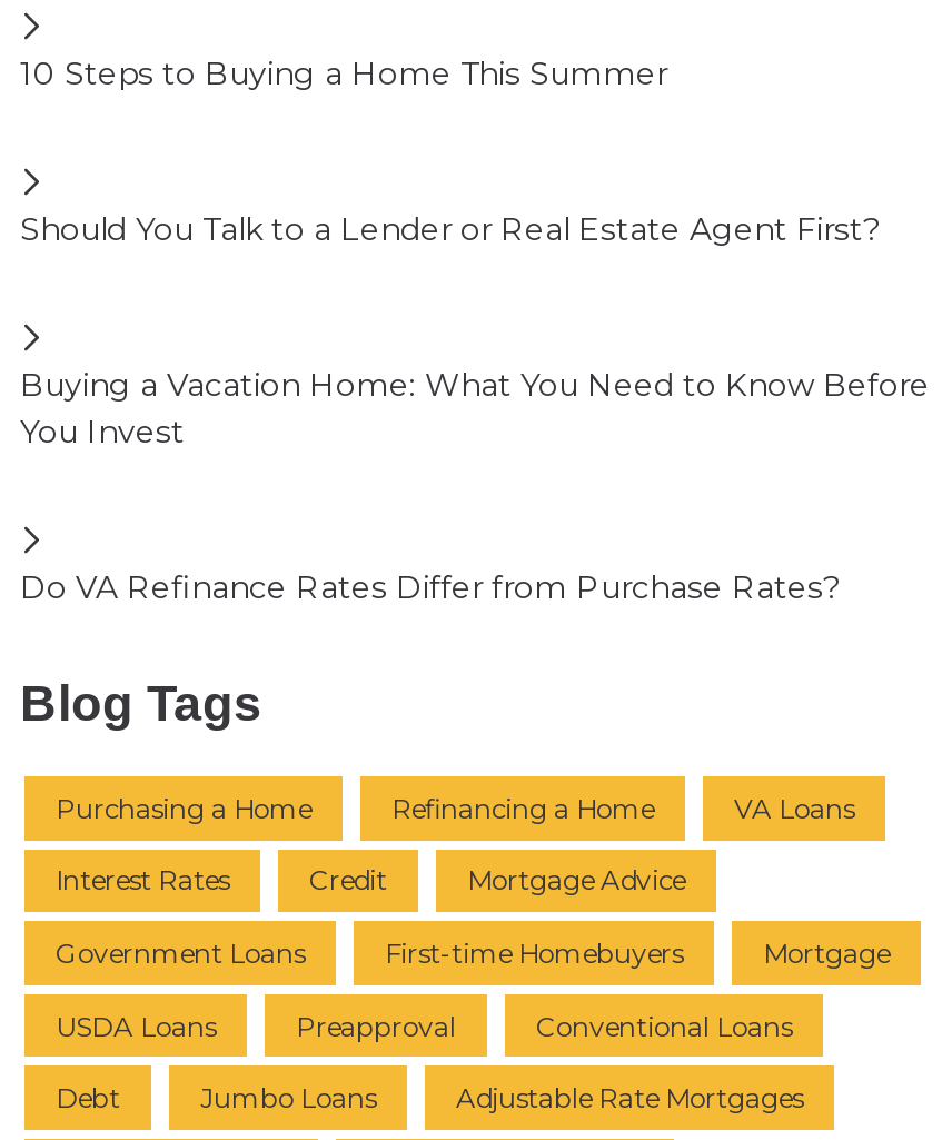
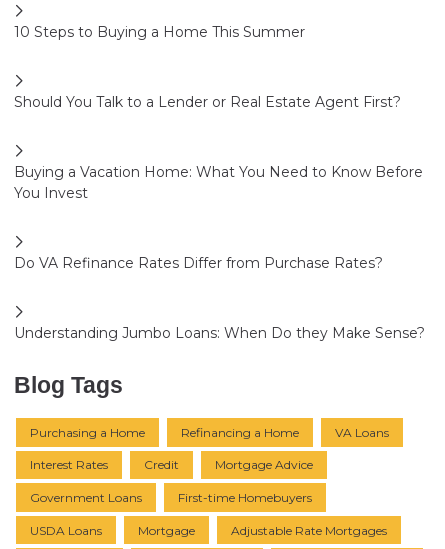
none -> [14,324,425,342] Understanding Jumbo Loans: When Do they Make Sense?
moved [20,677,854,1042] -> [14,373,389,538]: Blog Tags | Purchasing a Home | Refinancing a Home | ... | First-time Homebuyers | USDA Loans
moved [763,936,890,970] -> [138,523,195,538]: Mortgage
[56,1009,792,1115] Preapproval | Conventional Loans | Debt | Jumbo Loans -> none

